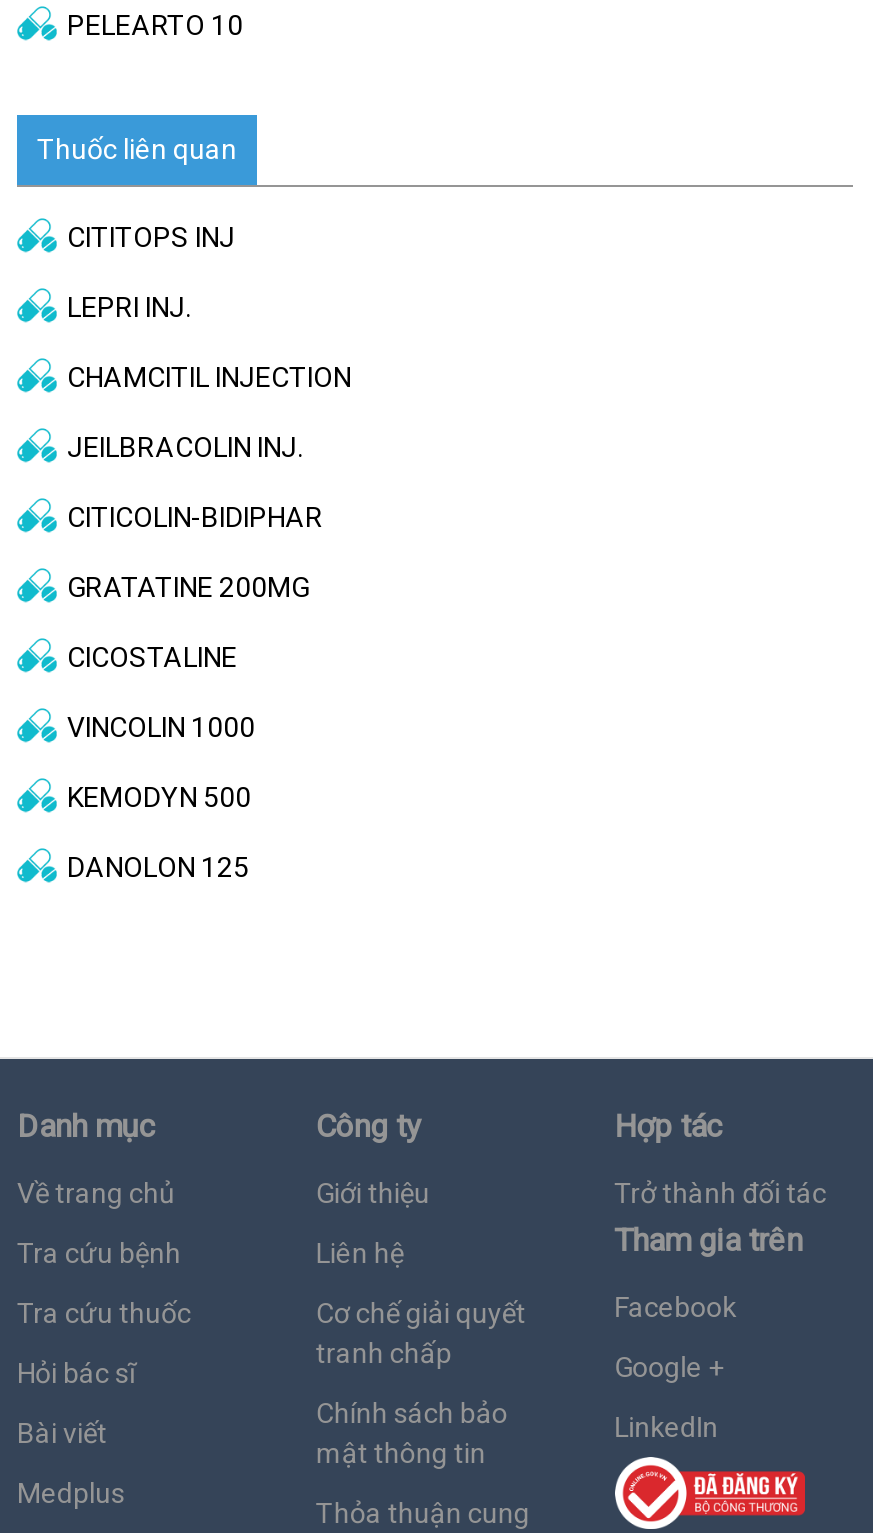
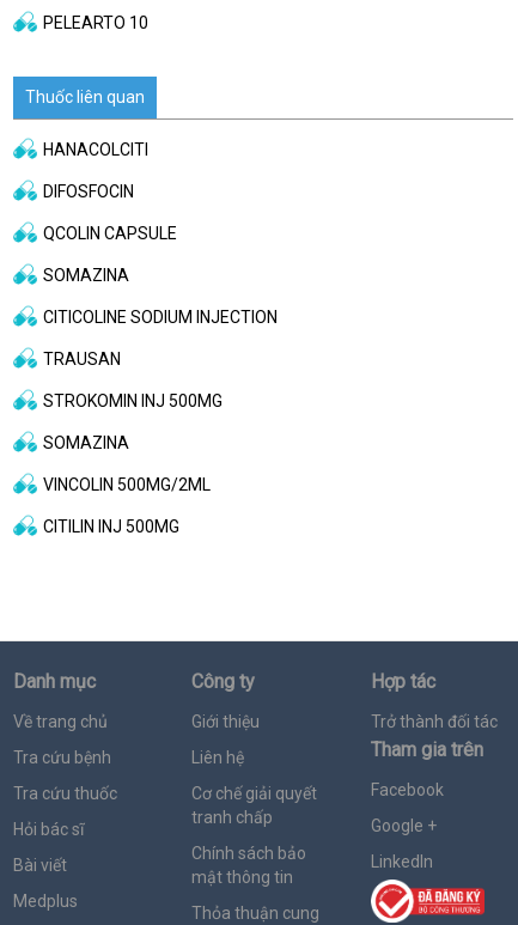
[67,221,235,253] CITITOPS INJ -> [43,140,148,159] HANACOLCITI
[67,291,191,323] LEPRI INJ. -> [43,182,134,201] DIFOSFOCIN
[67,361,351,393] CHAMCITIL INJECTION -> [43,224,177,243] QCOLIN CAPSULE
[67,431,303,463] JEILBRACOLIN INJ. -> [43,266,129,285] SOMAZINA
[67,501,323,533] CITICOLIN-BIDIPHAR -> [43,308,278,327] CITICOLINE SODIUM INJECTION
[67,571,309,603] GRATATINE 200MG -> [43,349,121,369] TRAUSAN
[67,641,237,673] CICOSTALINE -> [43,391,223,410] STROKOMIN INJ 500MG
[67,711,255,743] VINCOLIN 1000 -> [43,433,129,452] SOMAZINA
[67,781,251,813] KEMODYN 500 -> [43,475,211,494] VINCOLIN 500MG/2ML
[67,851,249,883] DANOLON 125 -> [43,517,179,536] CITILIN INJ 500MG

